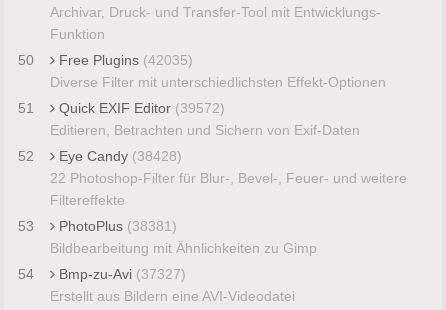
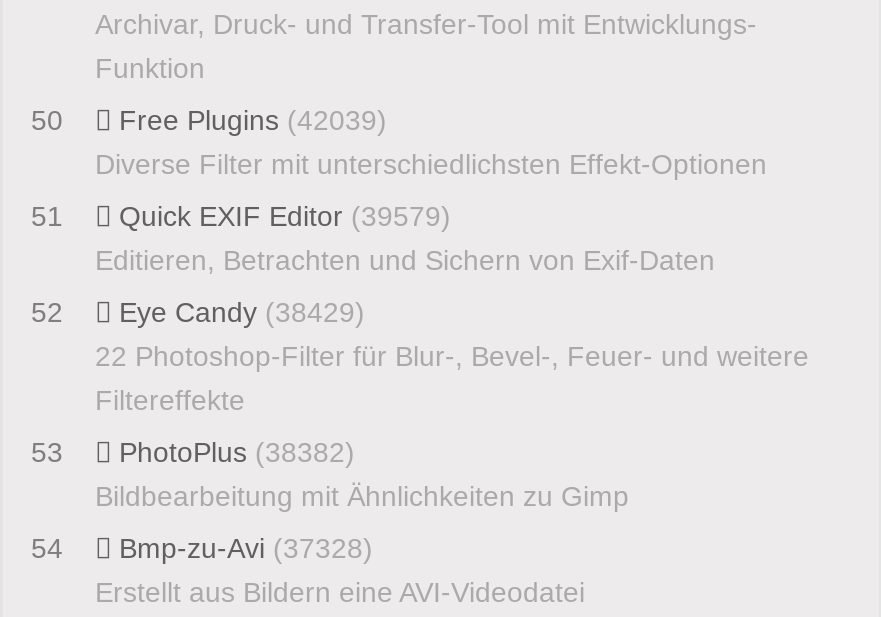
[18,52,193,68] 50 Free Plugins (42035) -> [31,104,387,136] 50 Free Plugins (42039)
[55,100,225,116] Quick EXIF Editor (39572) -> [111,200,451,232] Quick EXIF Editor (39579)
[18,148,182,164] 52 Eye Candy (38428) -> [31,296,365,328] 52 Eye Candy (38429)
[18,218,177,234] 53 PhotoPlus (38381) -> [31,436,355,468] 53 PhotoPlus (38382)
[18,266,186,282] 54 Bmp-zu-Avi (37327) -> [31,532,373,564] 54 Bmp-zu-Avi (37328)

